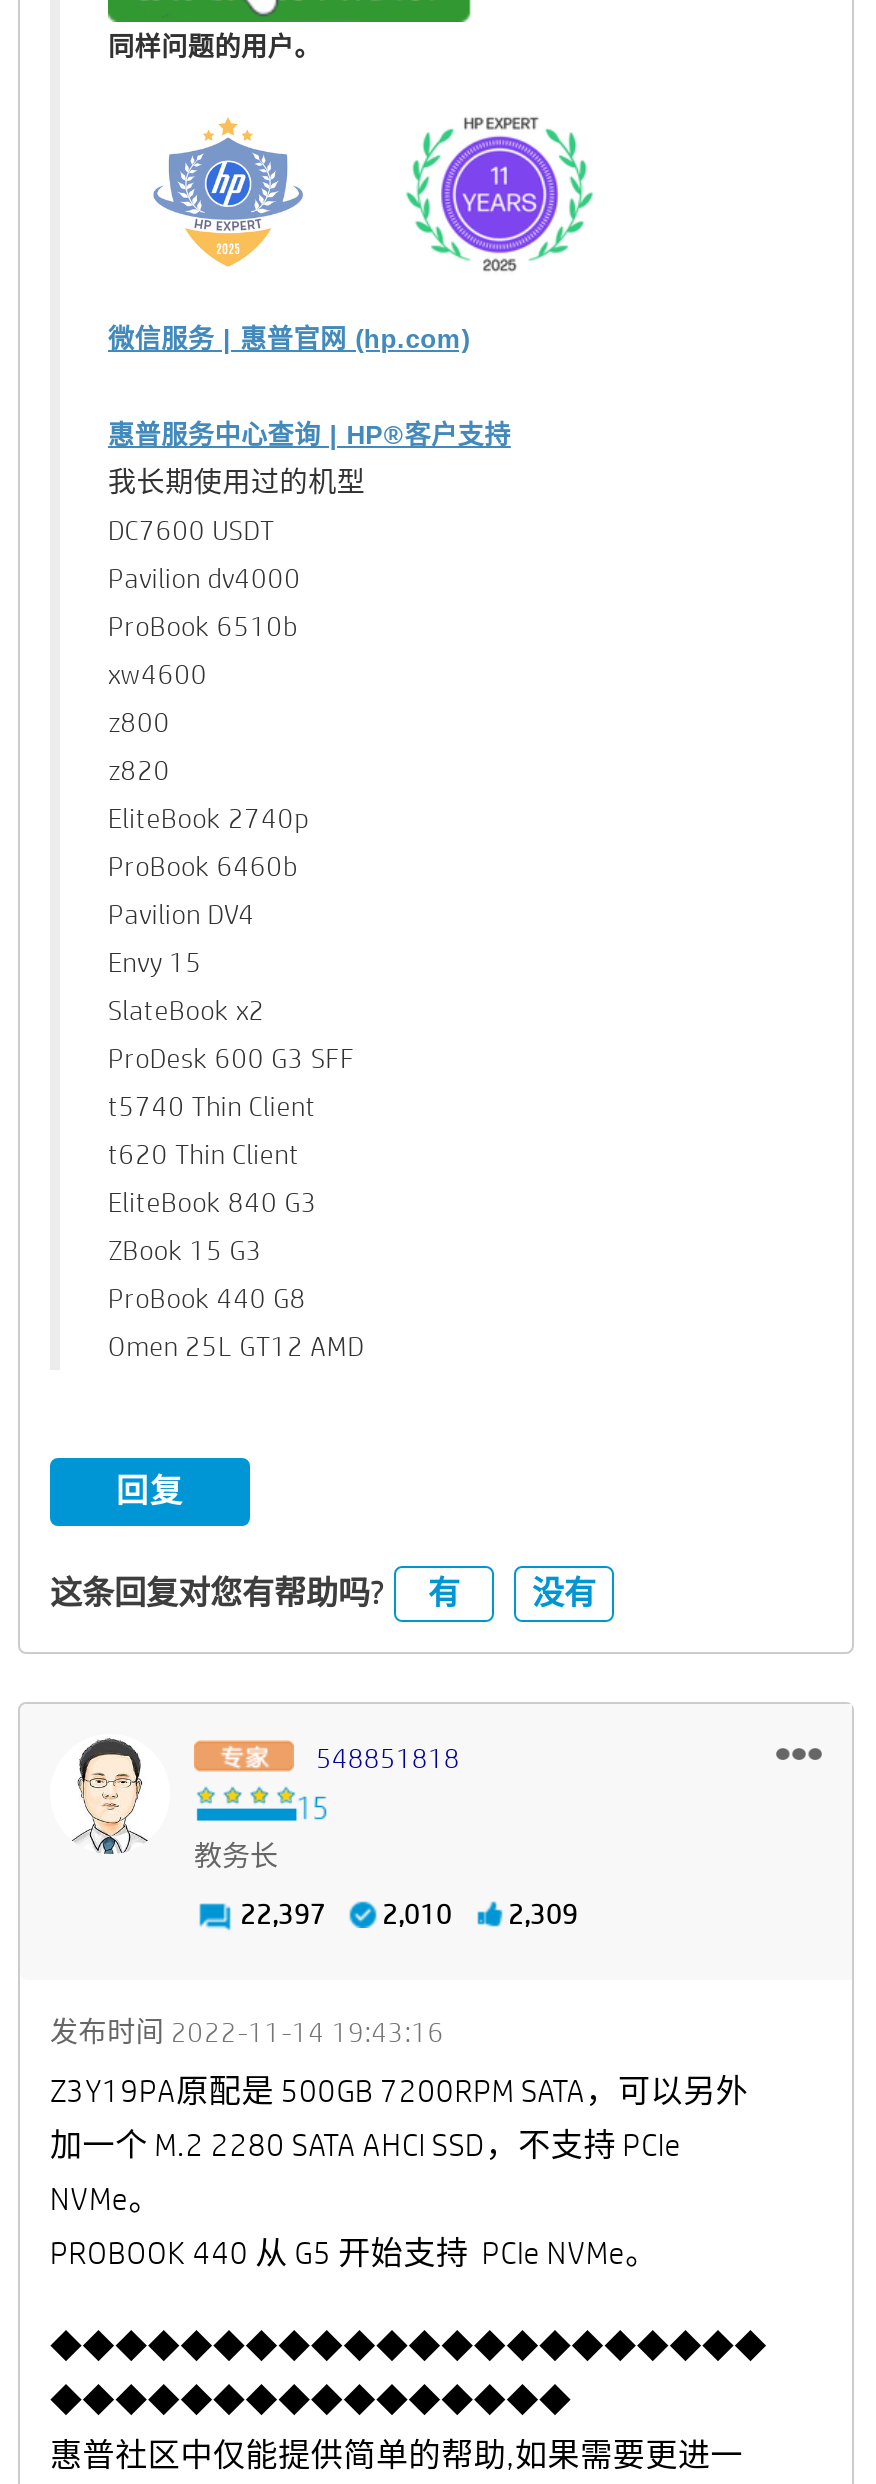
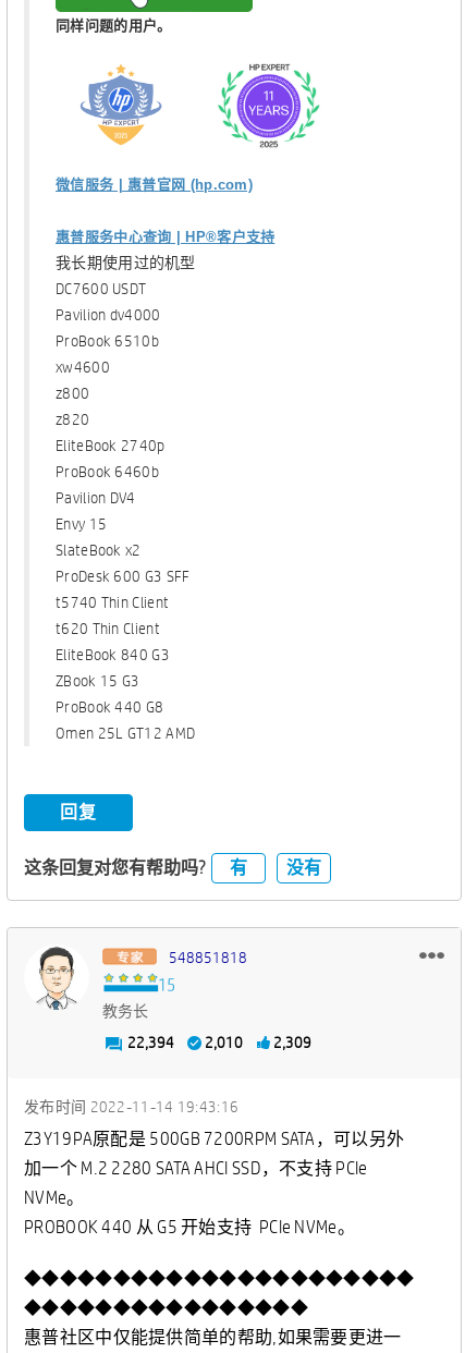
[240,1895,578,1931] 22,397 2,010 2,309 -> [127,1032,311,1052] 22,394 2,010 2,309

